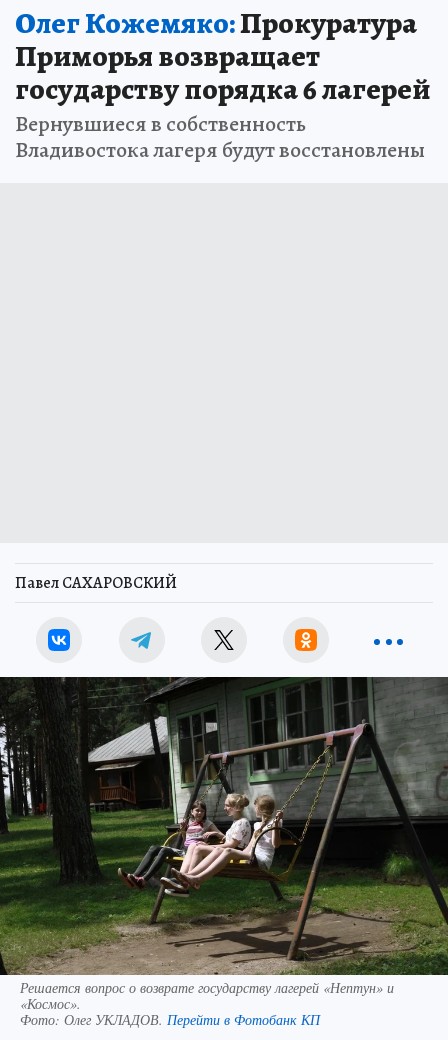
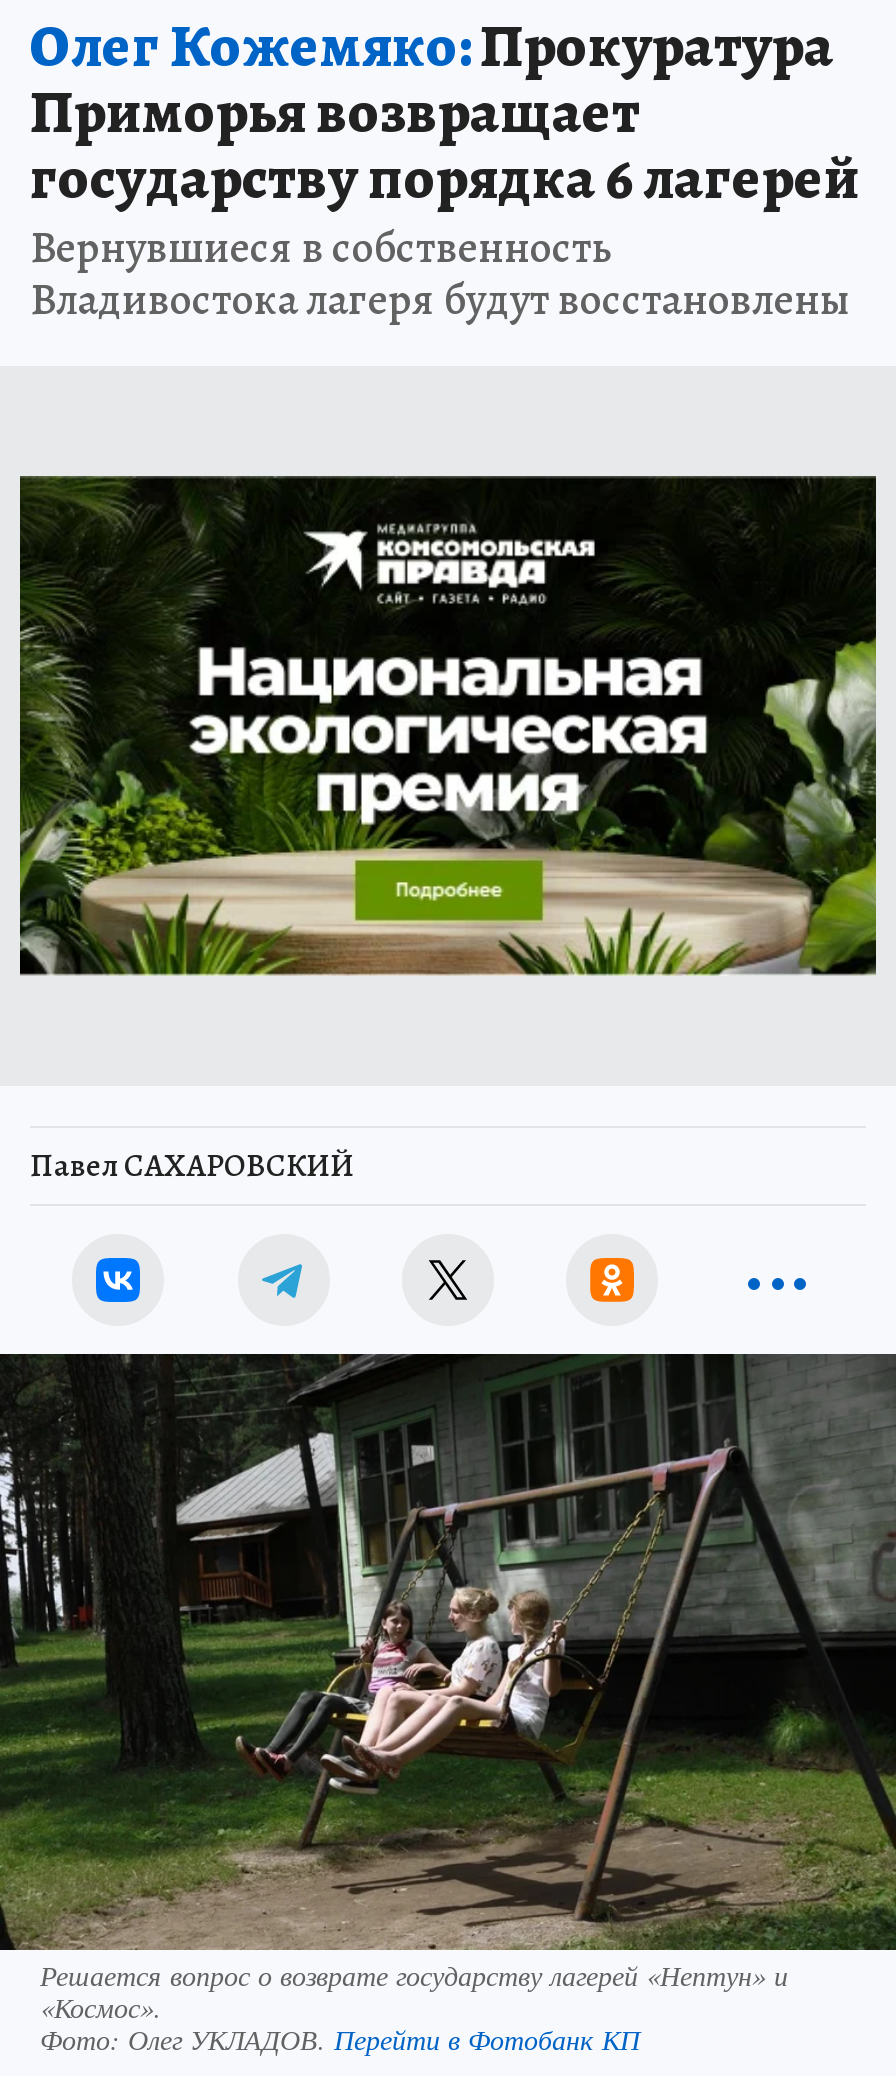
none -> [18,474,878,978] [image]

